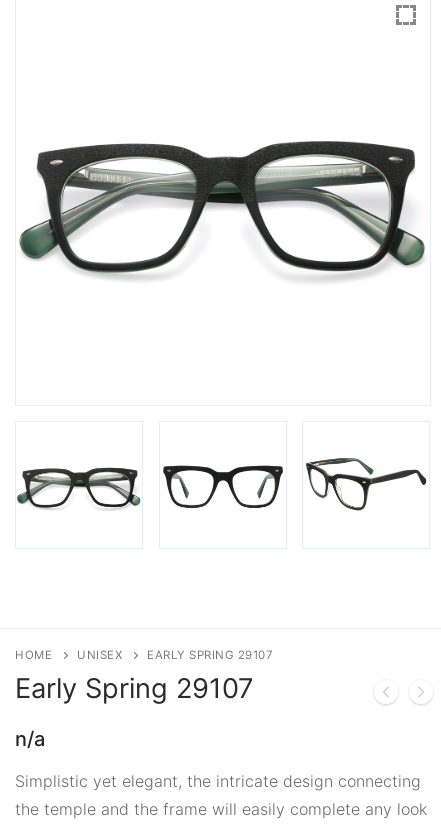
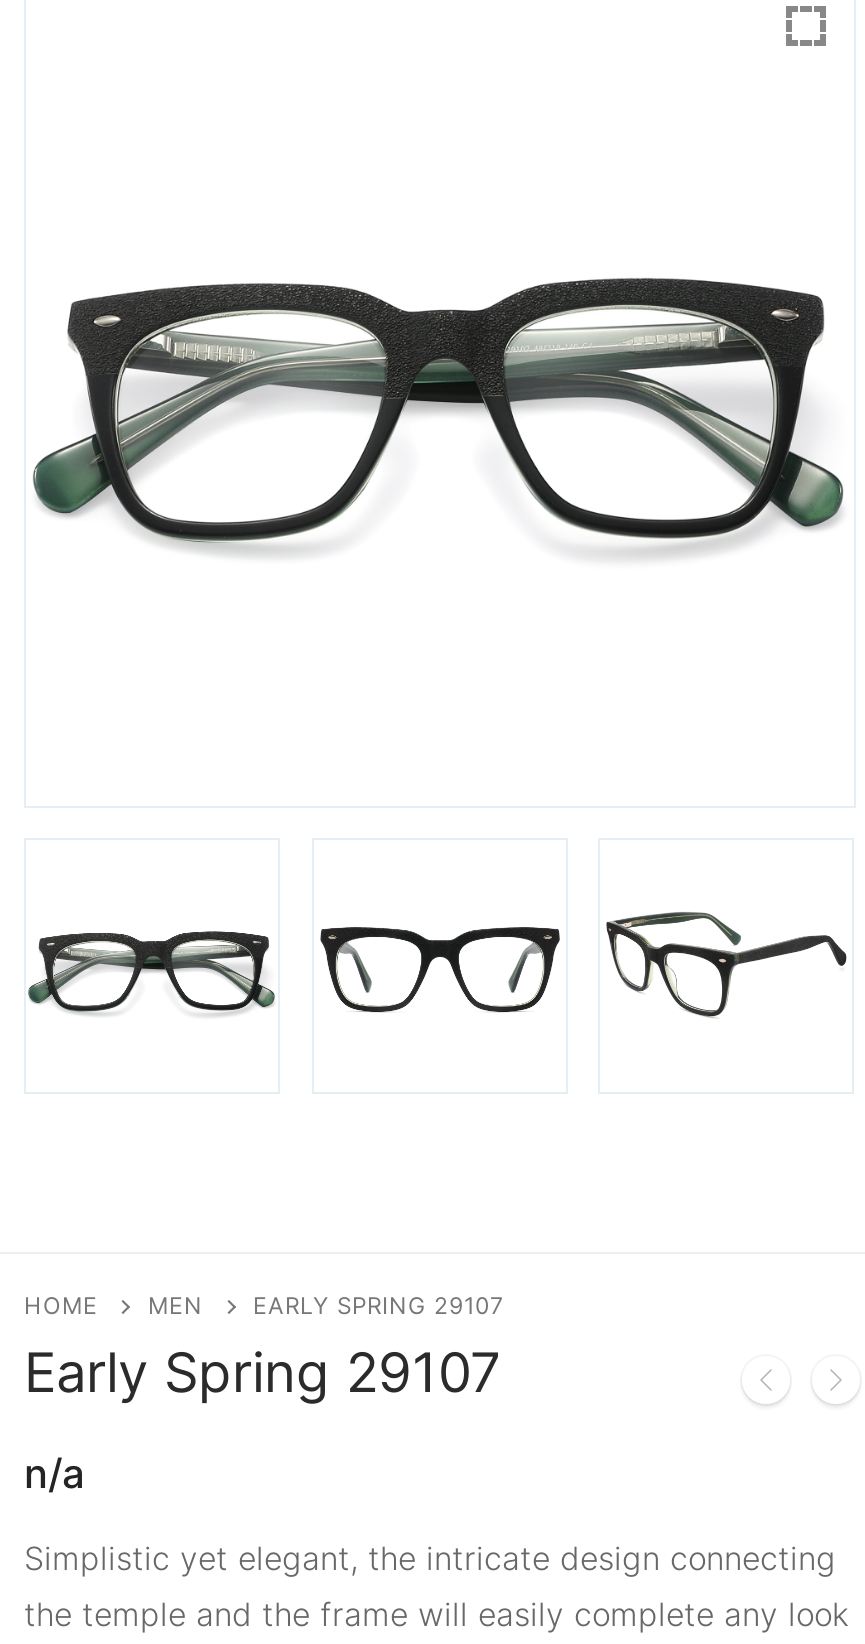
[77,648,122,662] UNISEX -> [148,1292,203,1320] MEN

